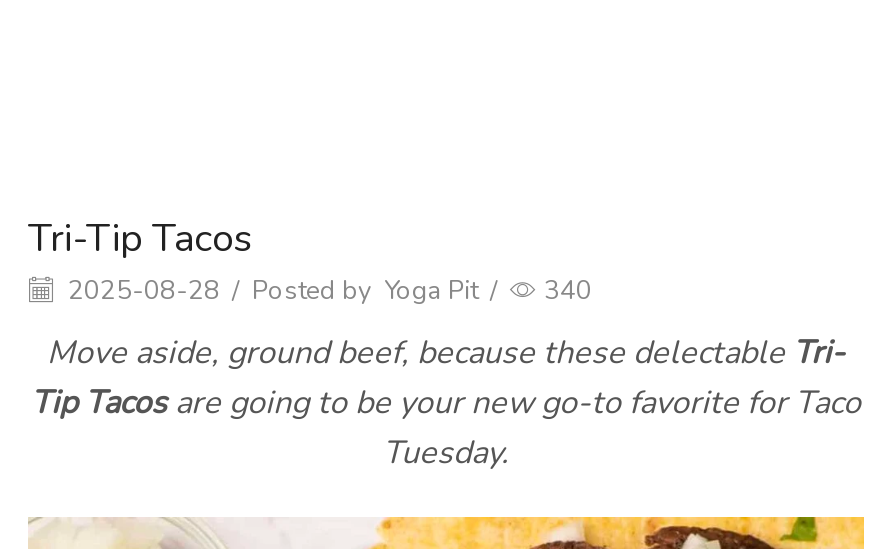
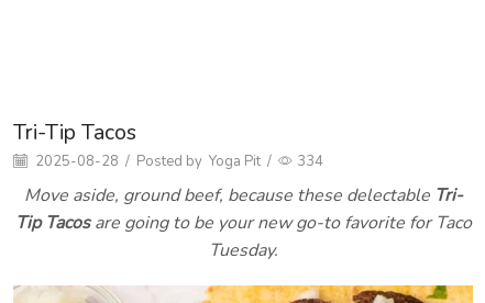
[62,273,592,309] 2025-08-28 / Posted by Yoga Pit / 340 -> [32,151,323,171] 2025-08-28 / Posted by Yoga Pit / 334

